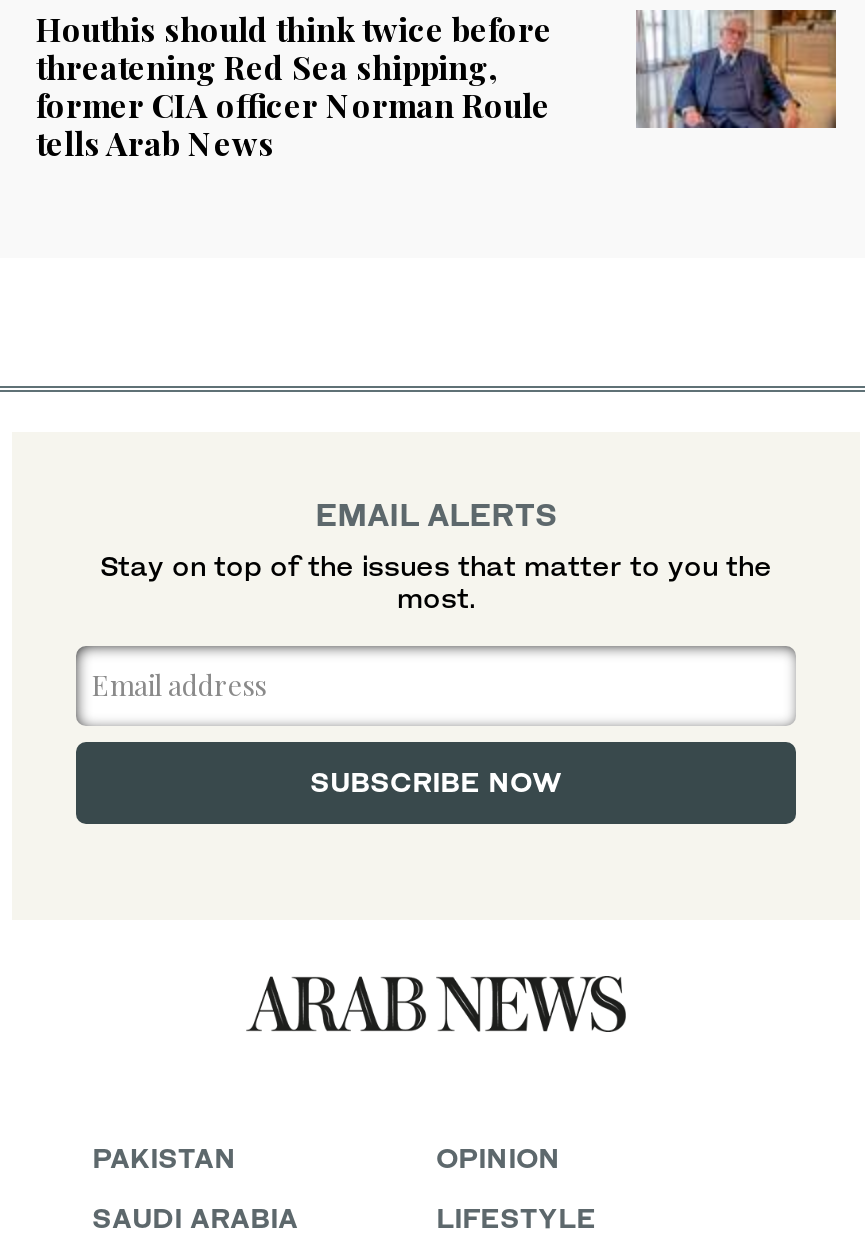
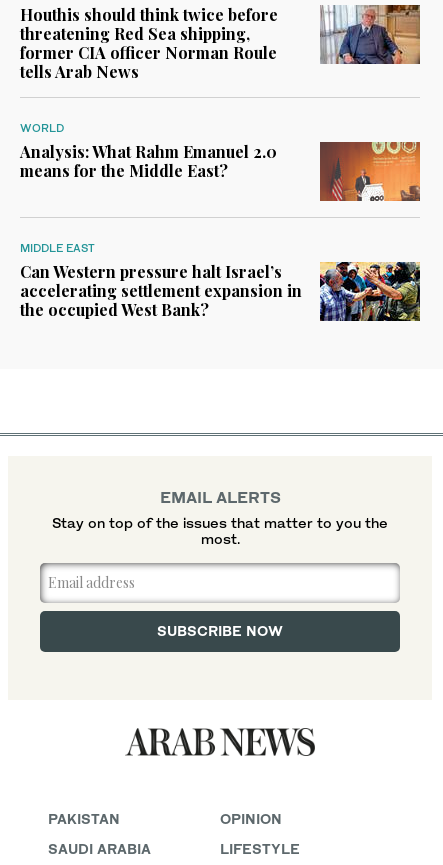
none -> [20,121,277,181] WORLD | Analysis: What Rahm Emanuel 2.0 | means for the Middle East?
none -> [20,241,421,322] [image] | MIDDLE EAST | Can Western pressure halt Israel’s | accelerating settlement expansion in | the occupied West Bank?
none -> [319,141,421,202] [image]

